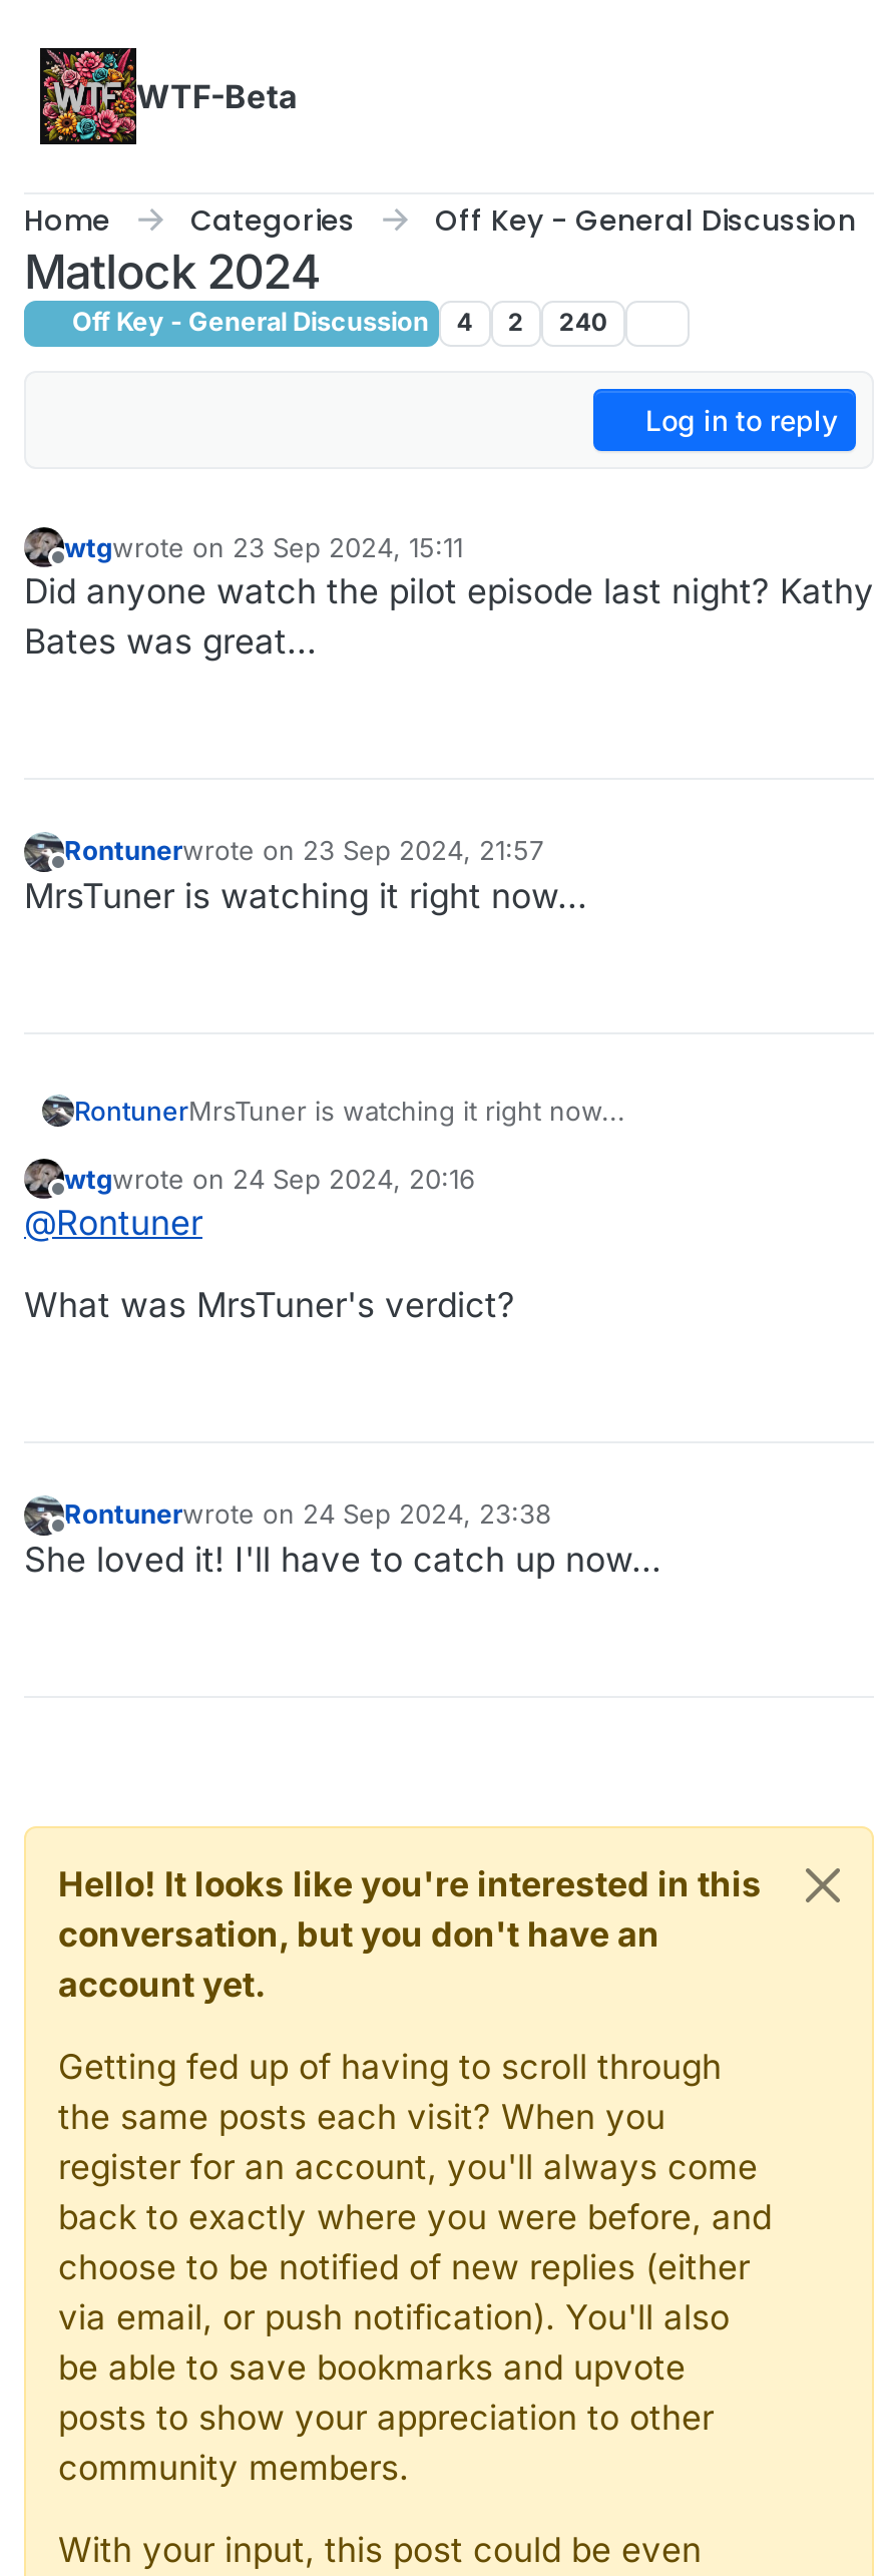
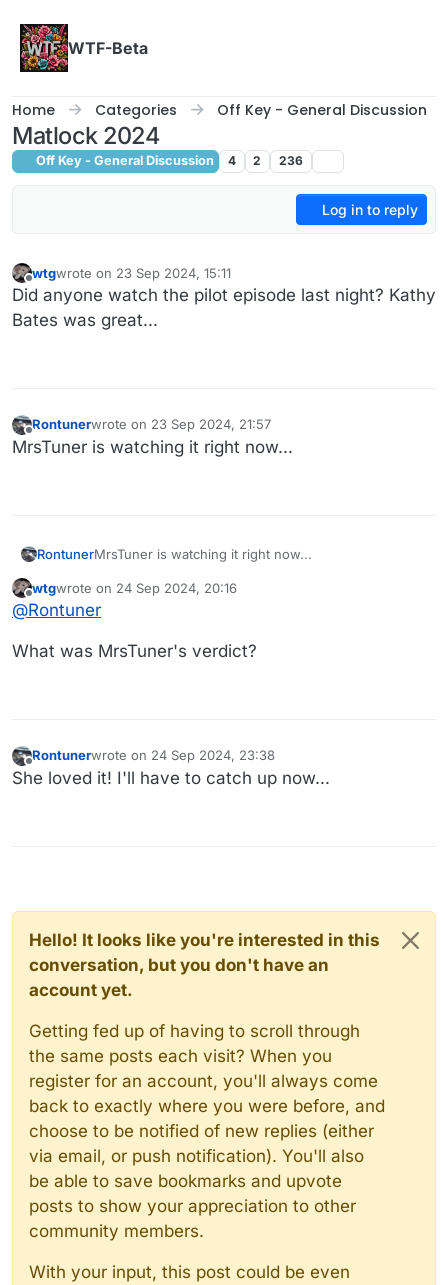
[66,308,607,338] Off Key - General Discussion 4 2 240 -> [33,153,303,168] Off Key - General Discussion 4 2 236

